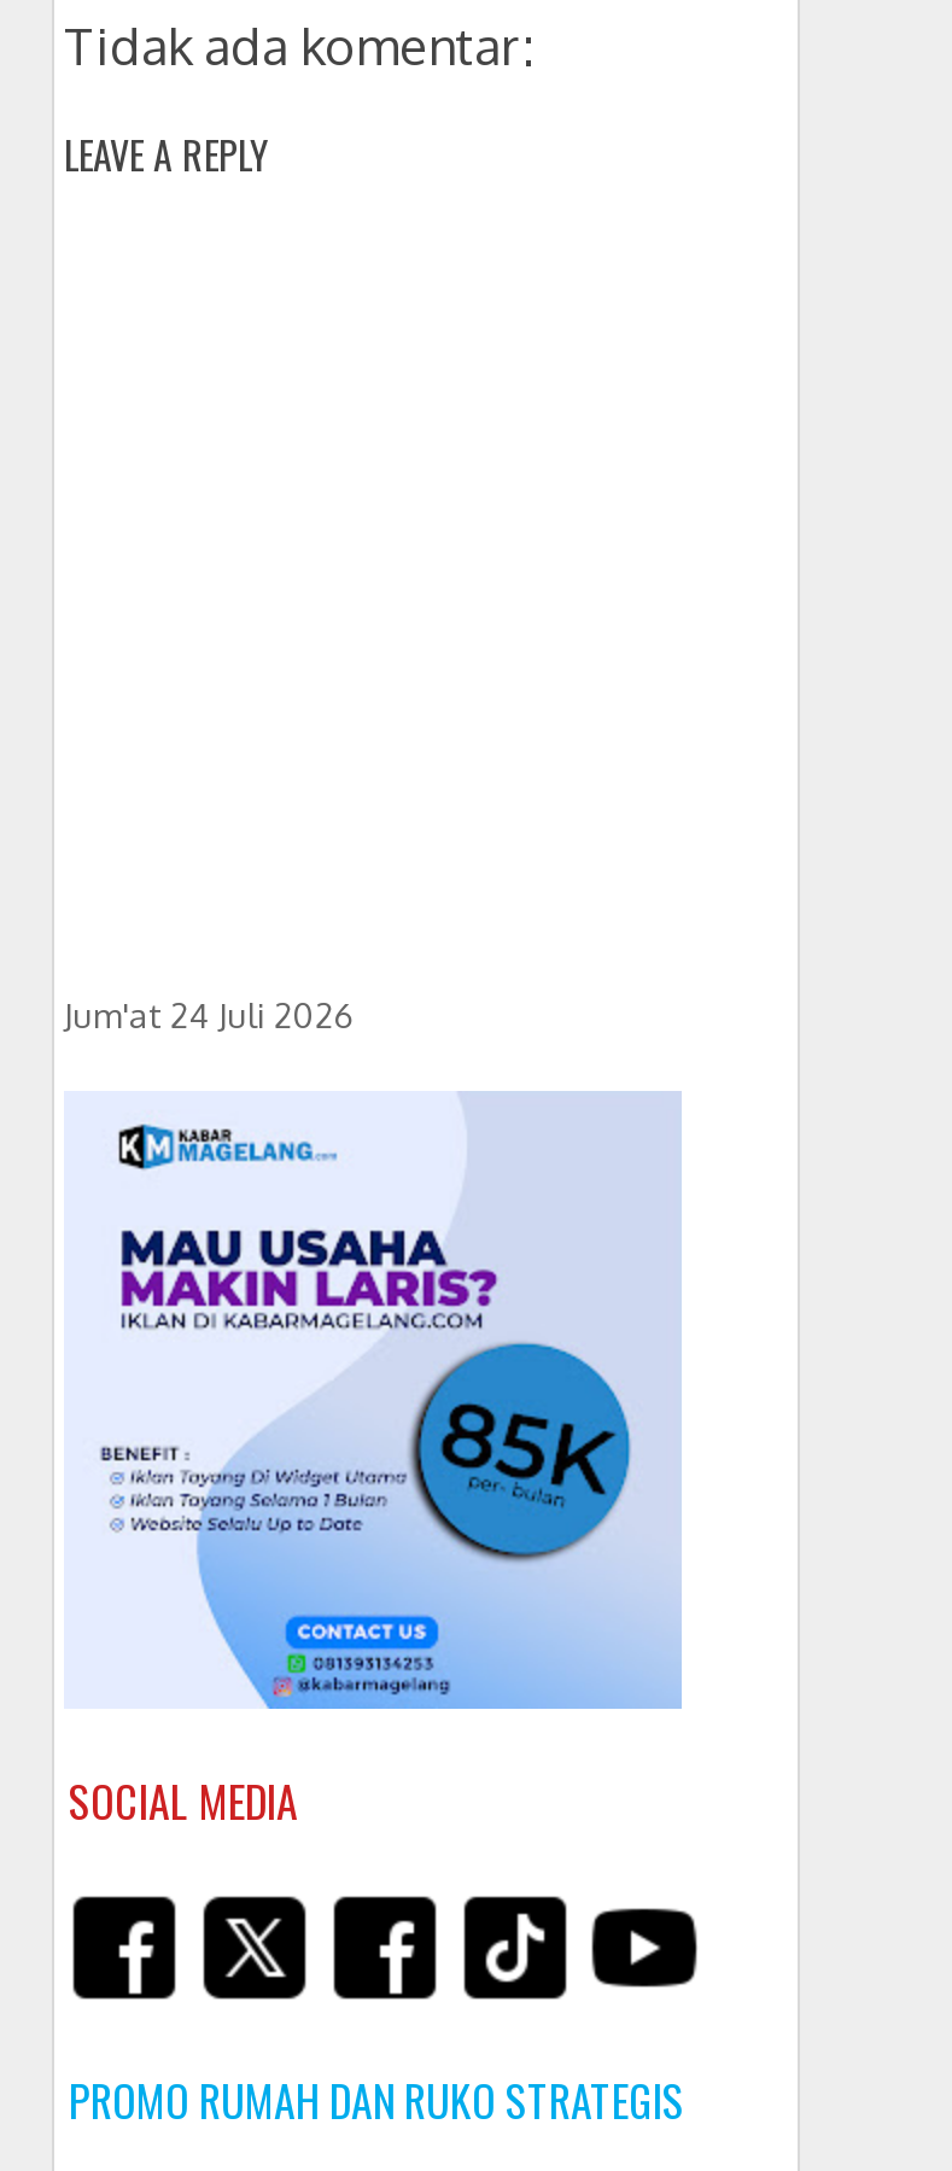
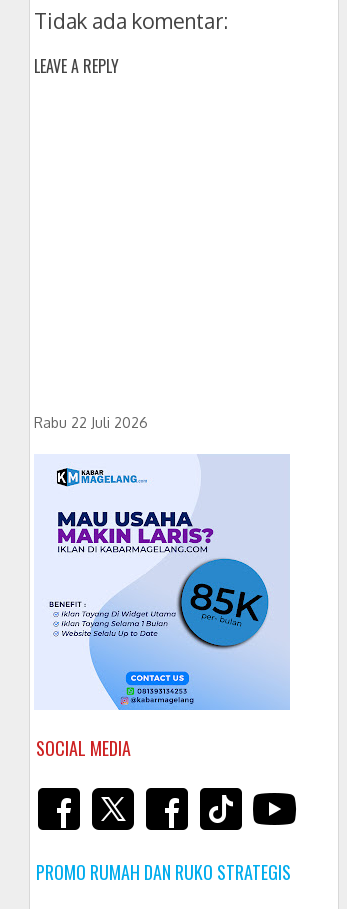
[64,993,356,1034] Jum'at 24 Juli 2026 -> [34,413,148,430] Rabu 22 Juli 2026

